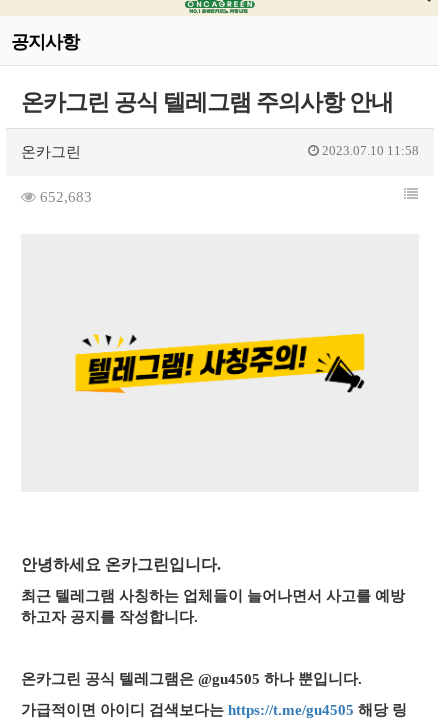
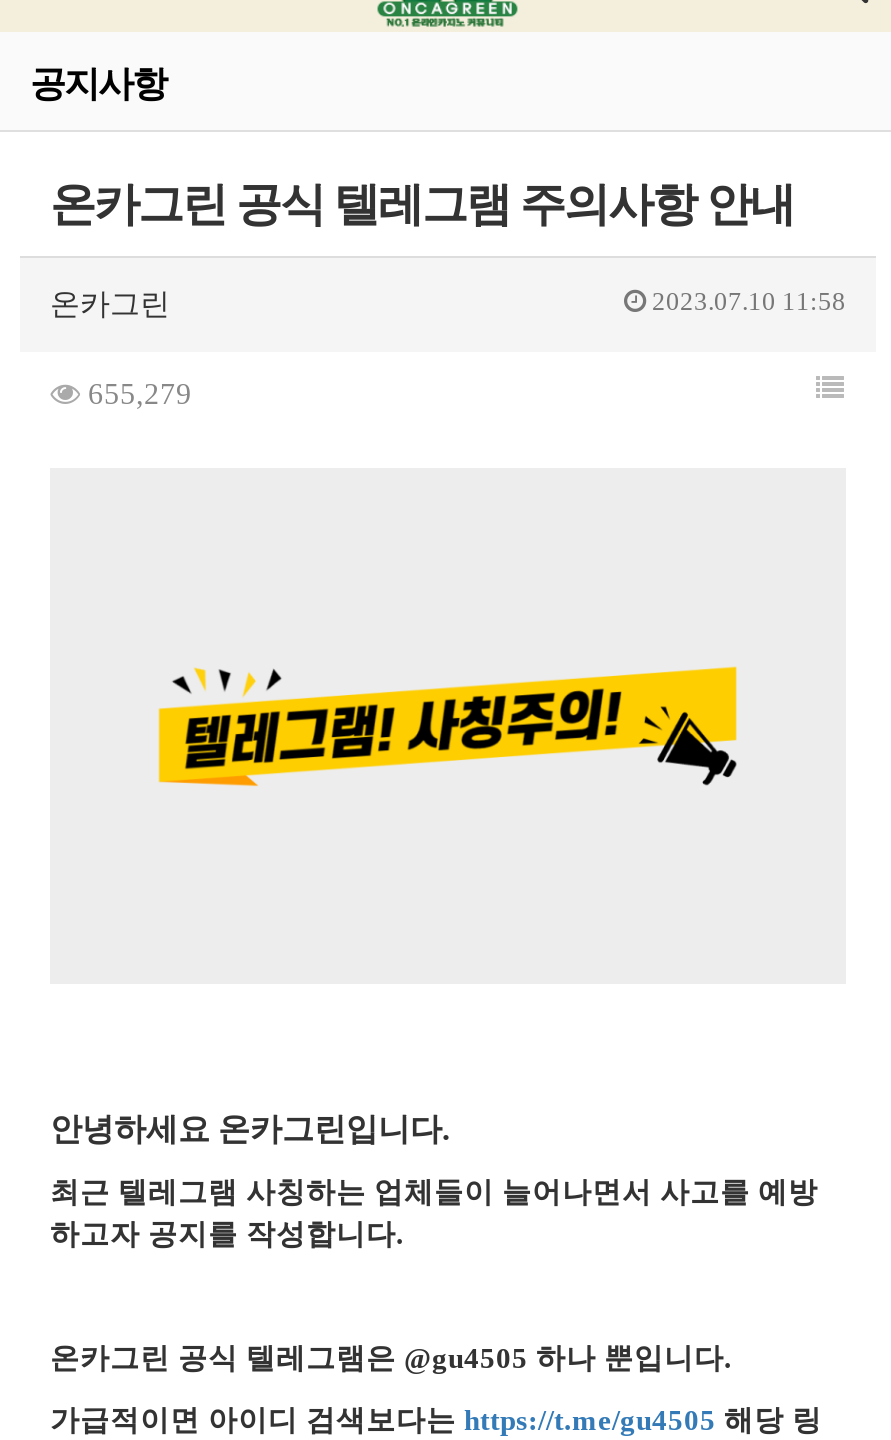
[36,189,92,205] 652,683 -> [80,378,192,410] 655,279

